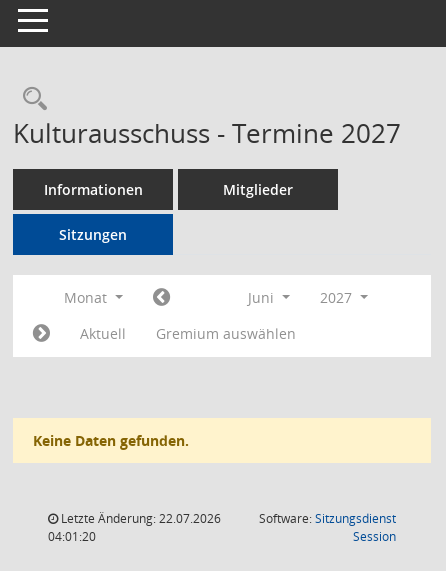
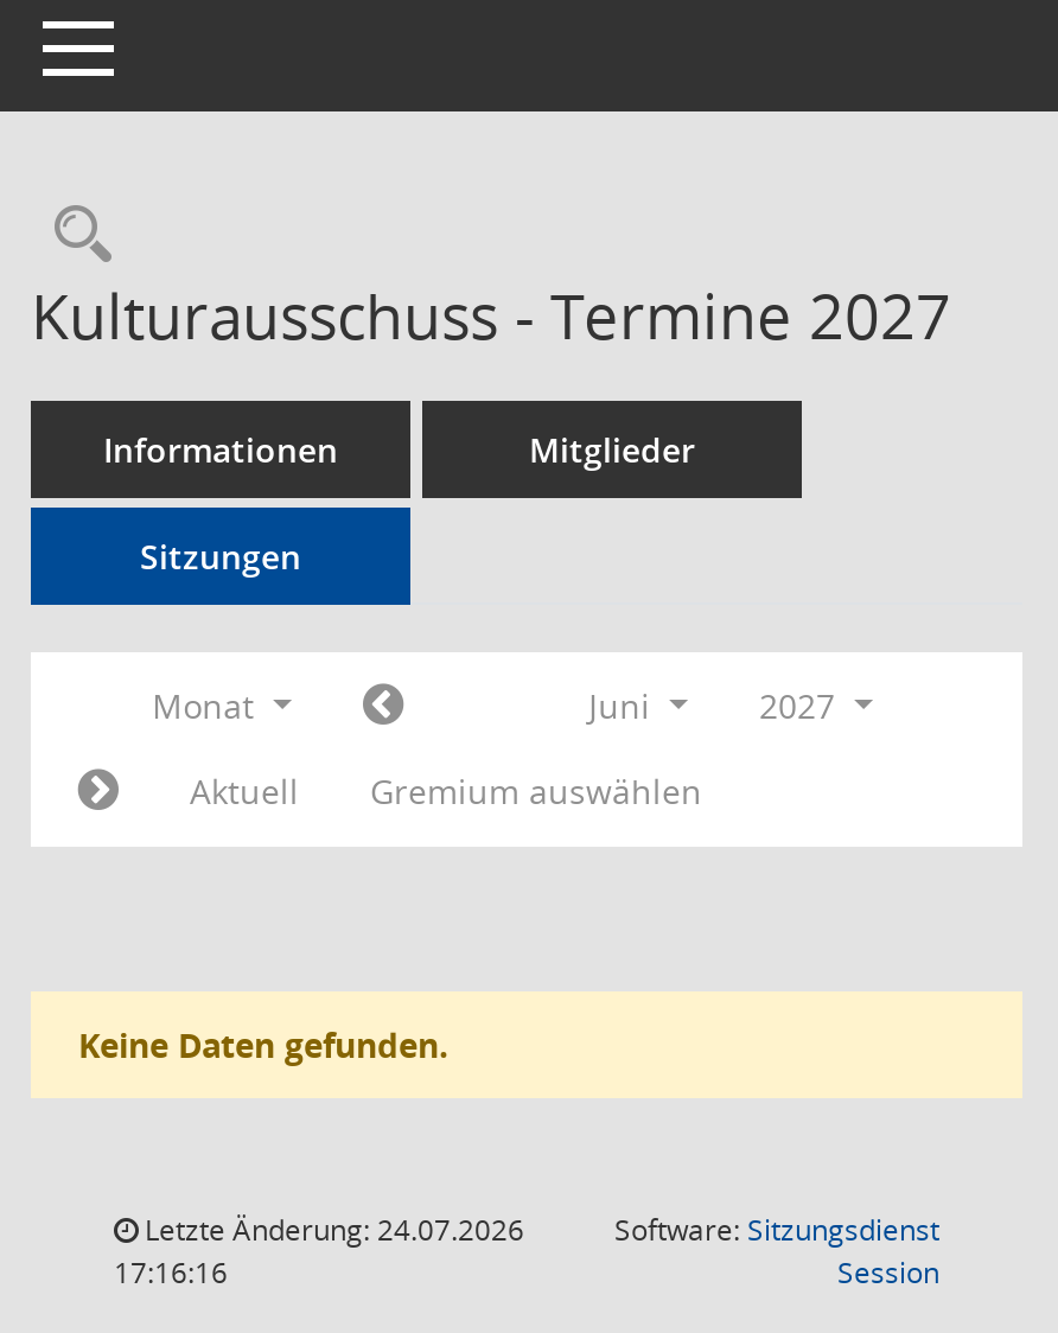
[58,510,221,527] Letzte Änderung: 22.07.2026 -> [138,1210,524,1250] Letzte Änderung: 24.07.2026
[48,528,96,545] 04:01:20 -> [114,1252,228,1293] 17:16:16

